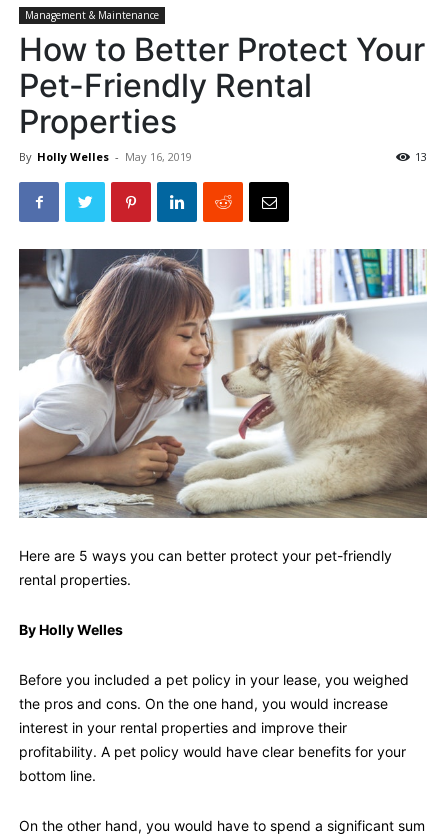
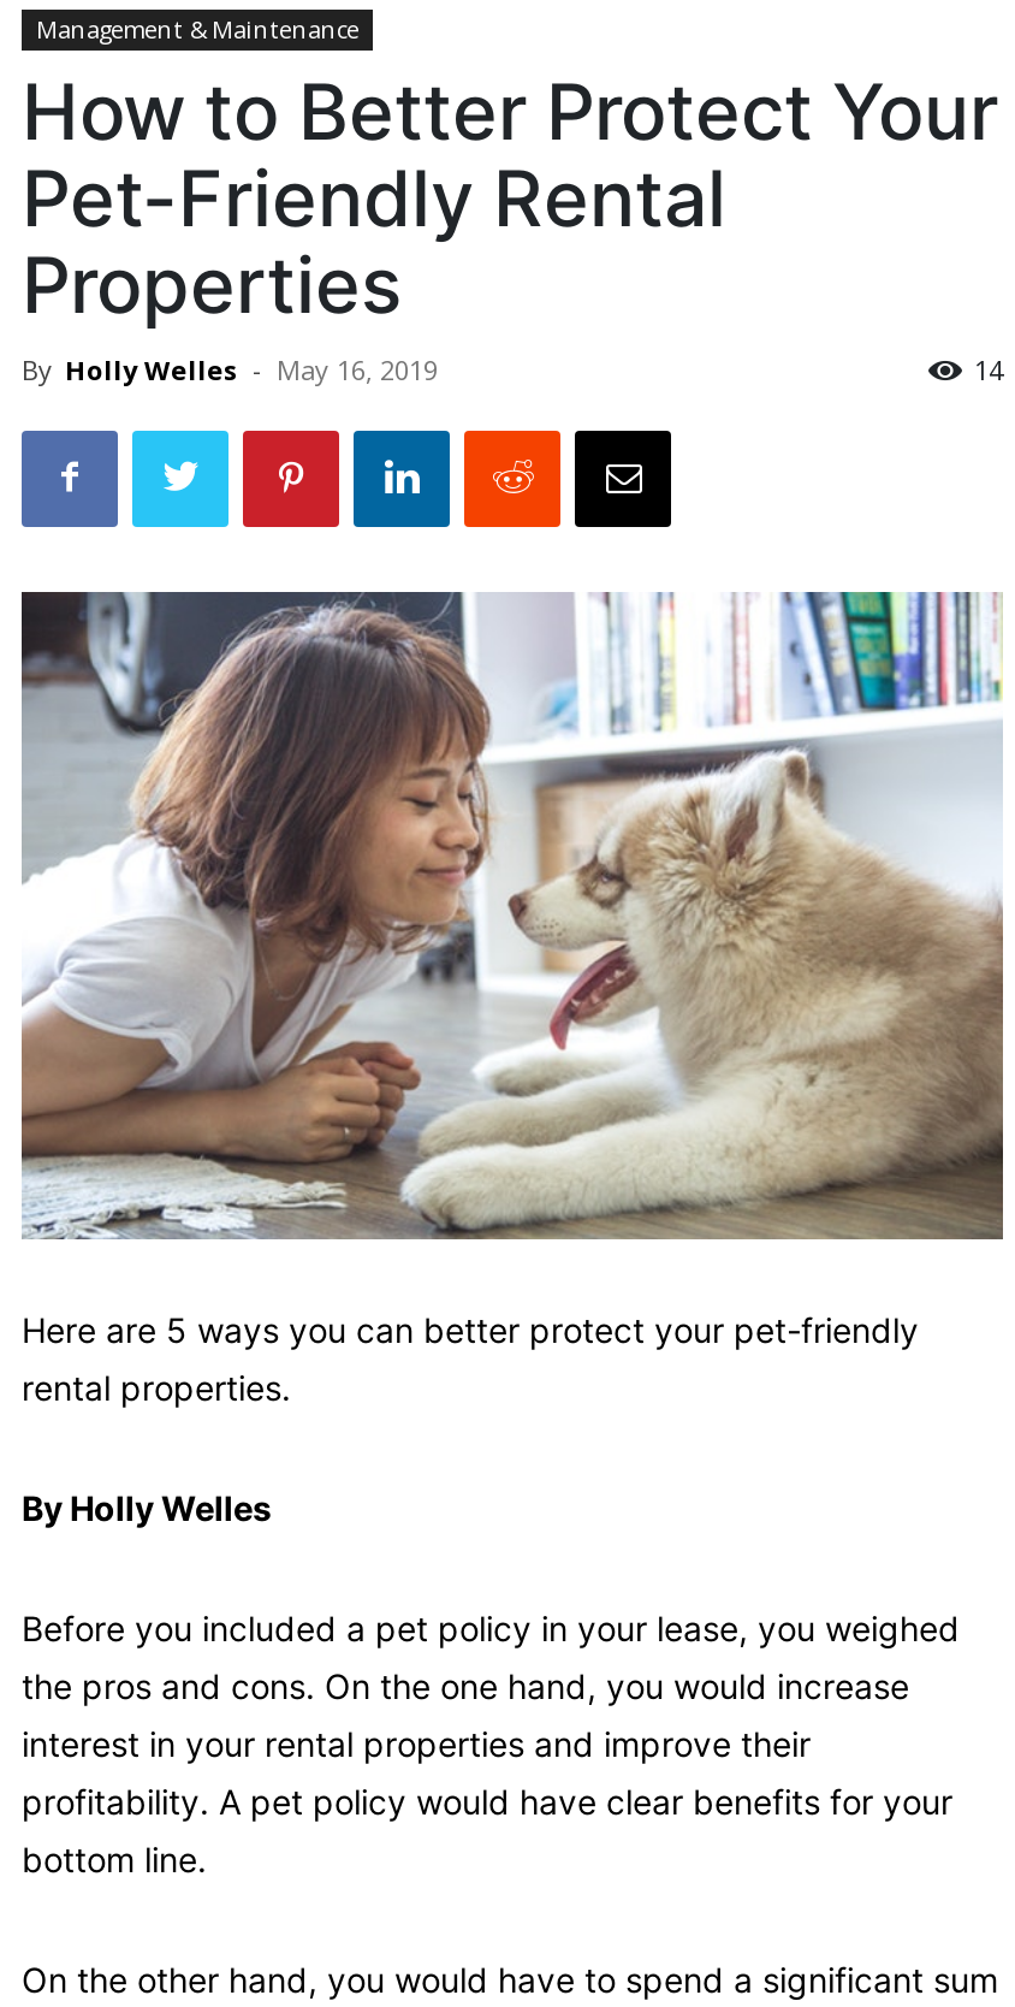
[415,149,427,164] 13 -> [974,350,1003,386] 14

